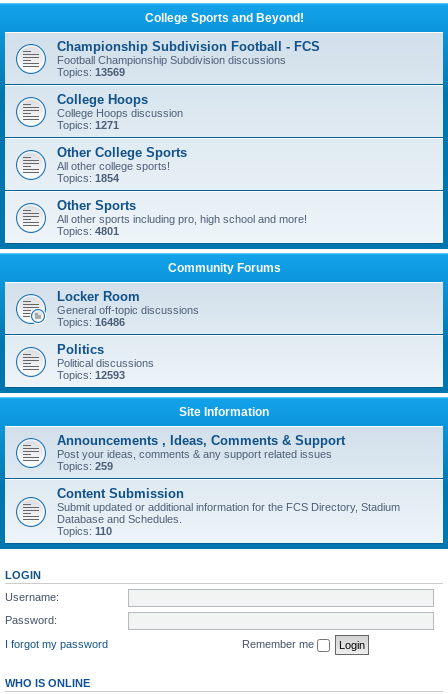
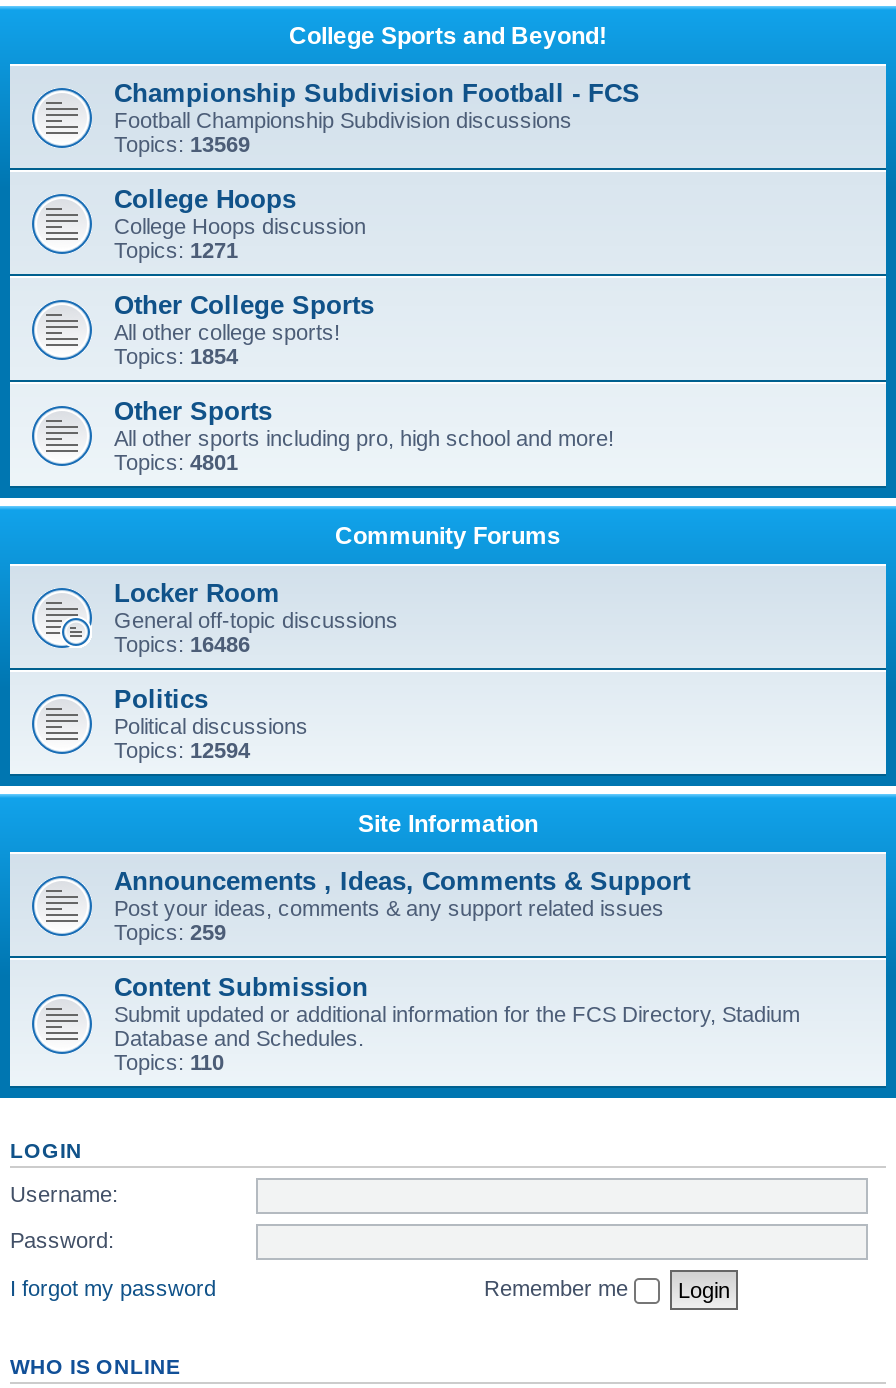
[57,369,125,381] Topics: 12593 -> [114,738,250,762] Topics: 12594

